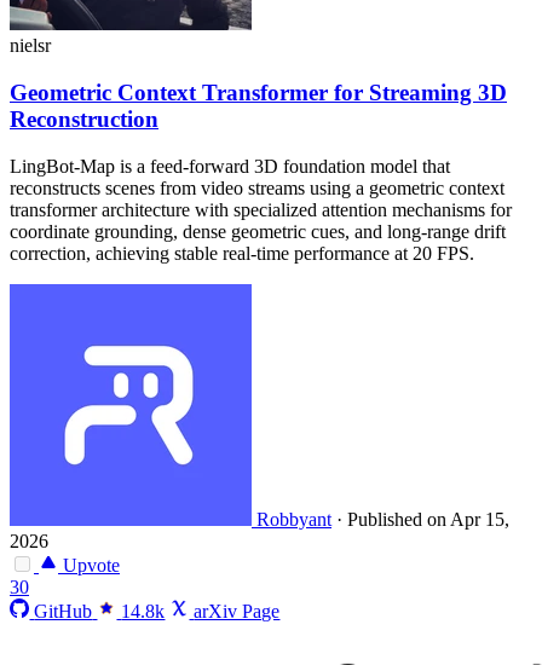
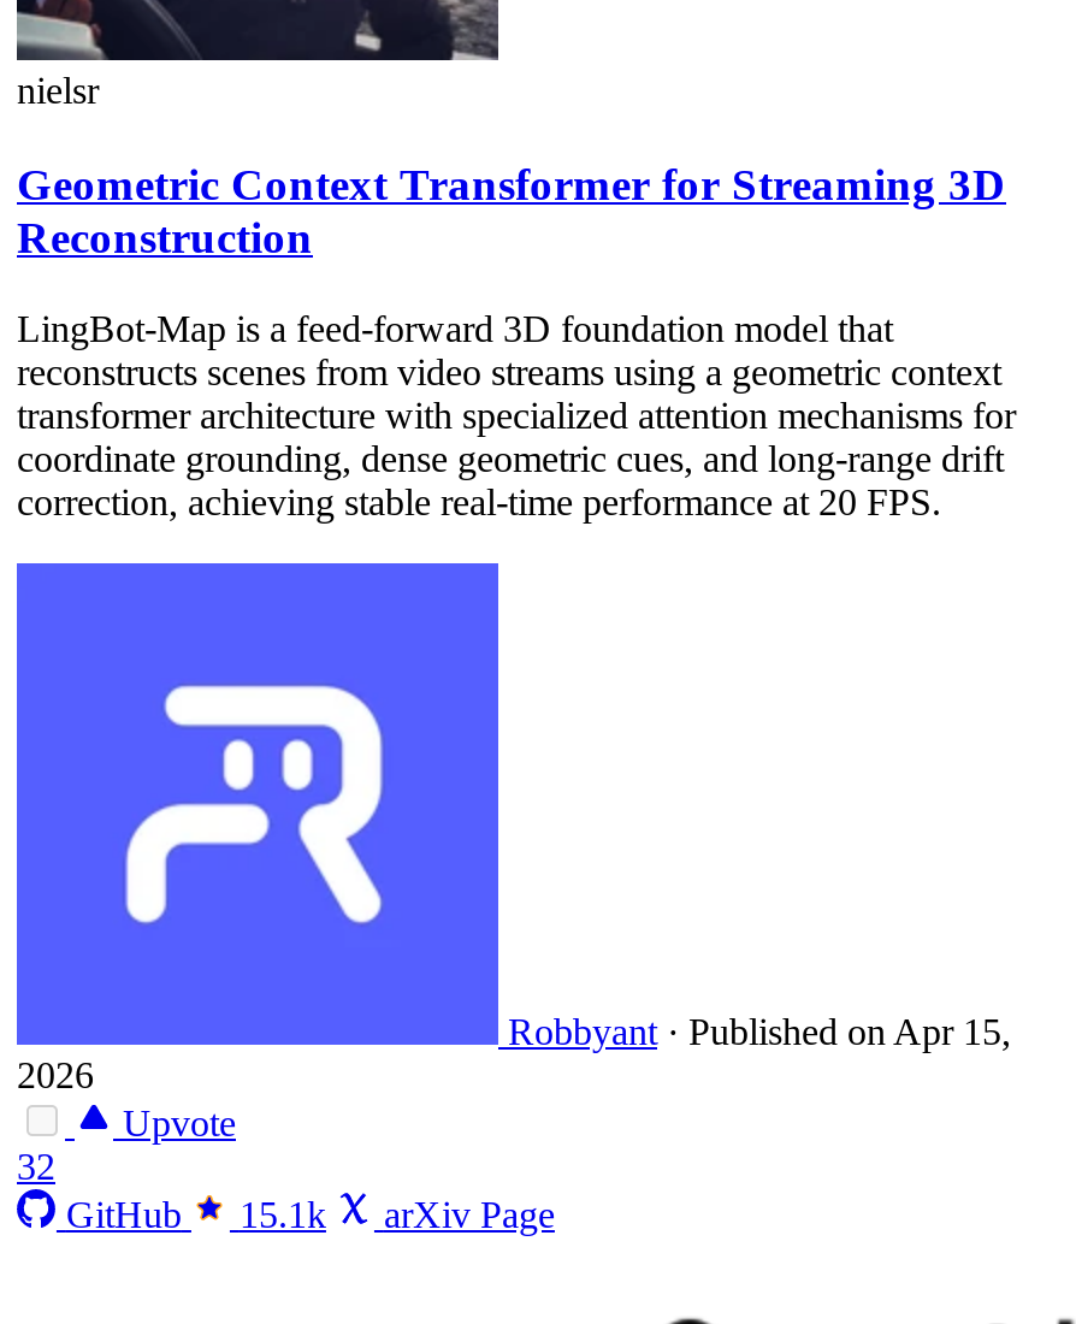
[10,576,29,597] 30 -> [17,1147,55,1188] 32
[34,600,280,621] GitHub 14.8k arXiv Page -> [66,1195,555,1236] GitHub 15.1k arXiv Page

